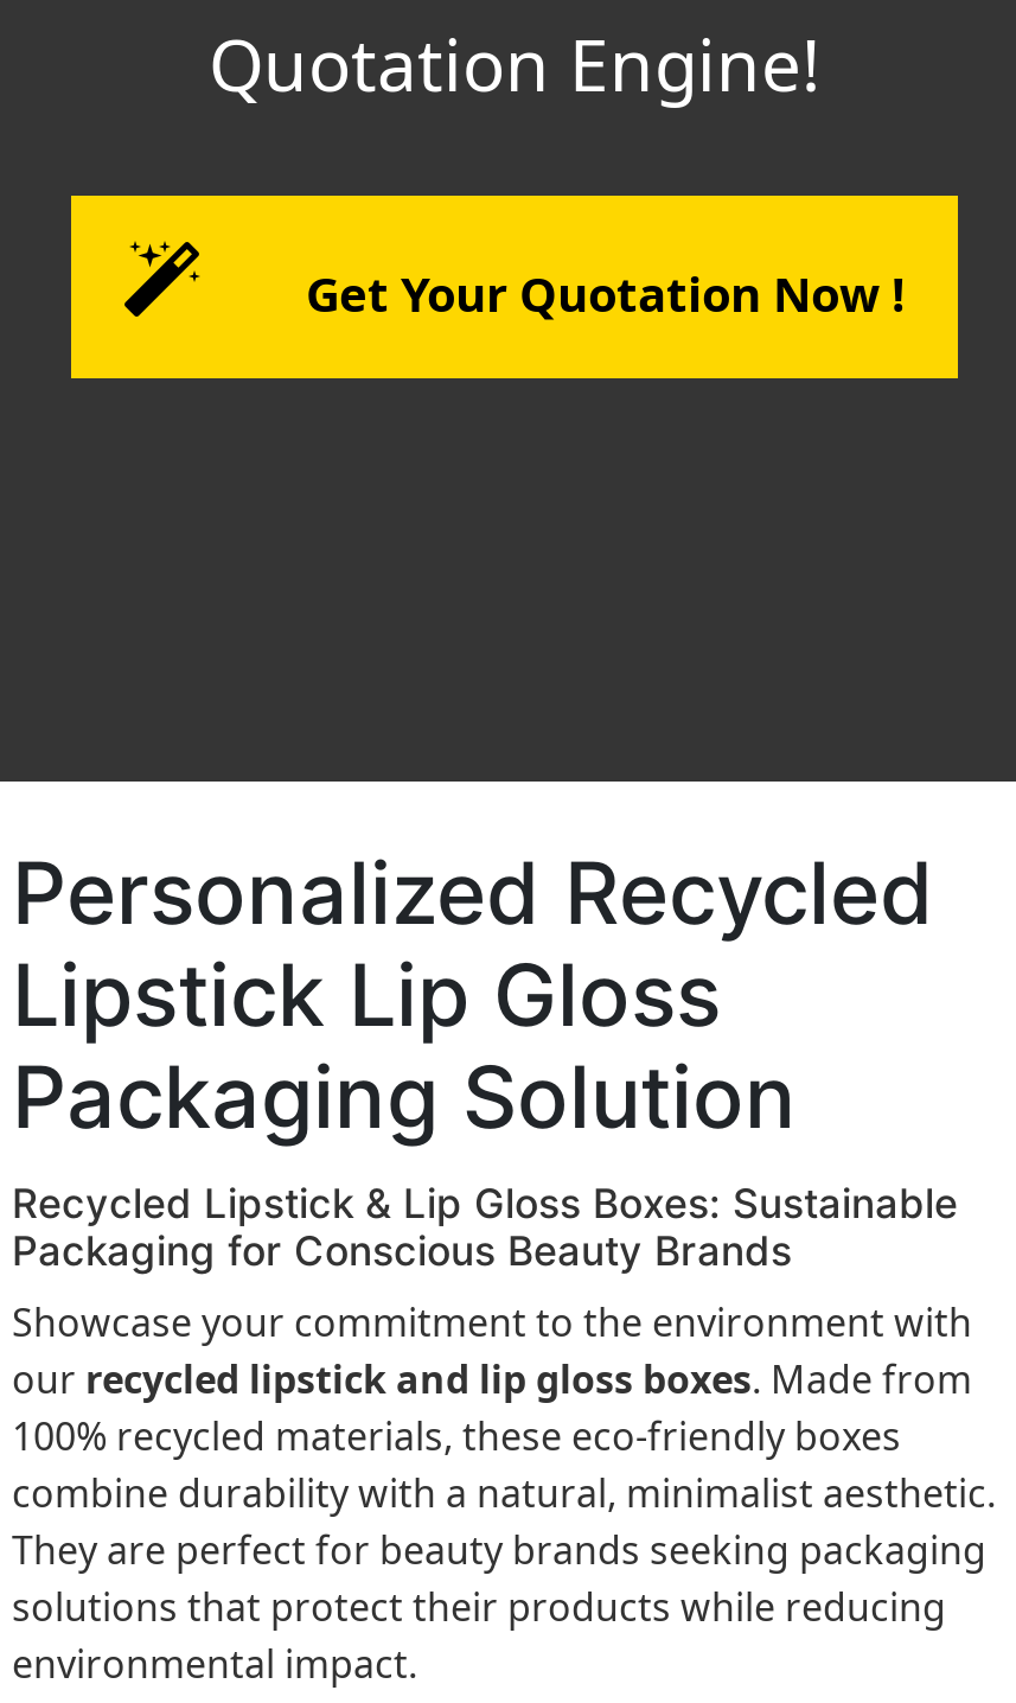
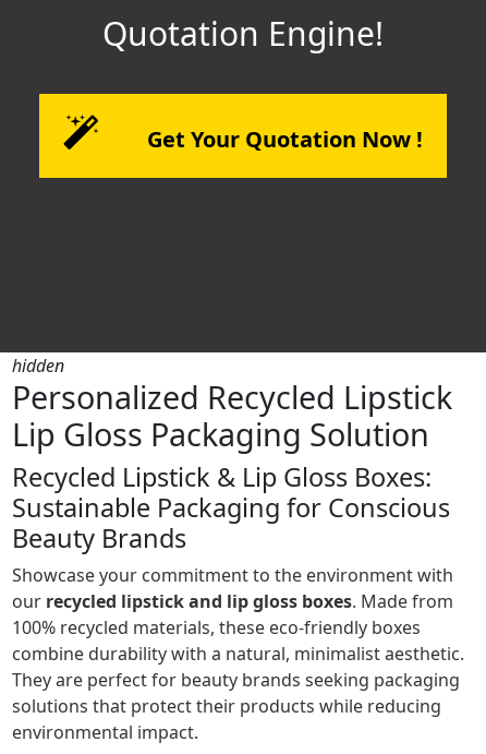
[12,841,958,1275] Personalized Recycled | Lipstick Lip Gloss | Packaging Solution | Recycled Lipstick & Lip Gloss Boxes: Sustainable | Packaging for Conscious Beauty Brands -> [12,354,452,555] hidden | Personalized Recycled Lipstick | Lip Gloss Packaging Solution | Recycled Lipstick & Lip Gloss Boxes: | Sustainable Packaging for Conscious | Beauty Brands

